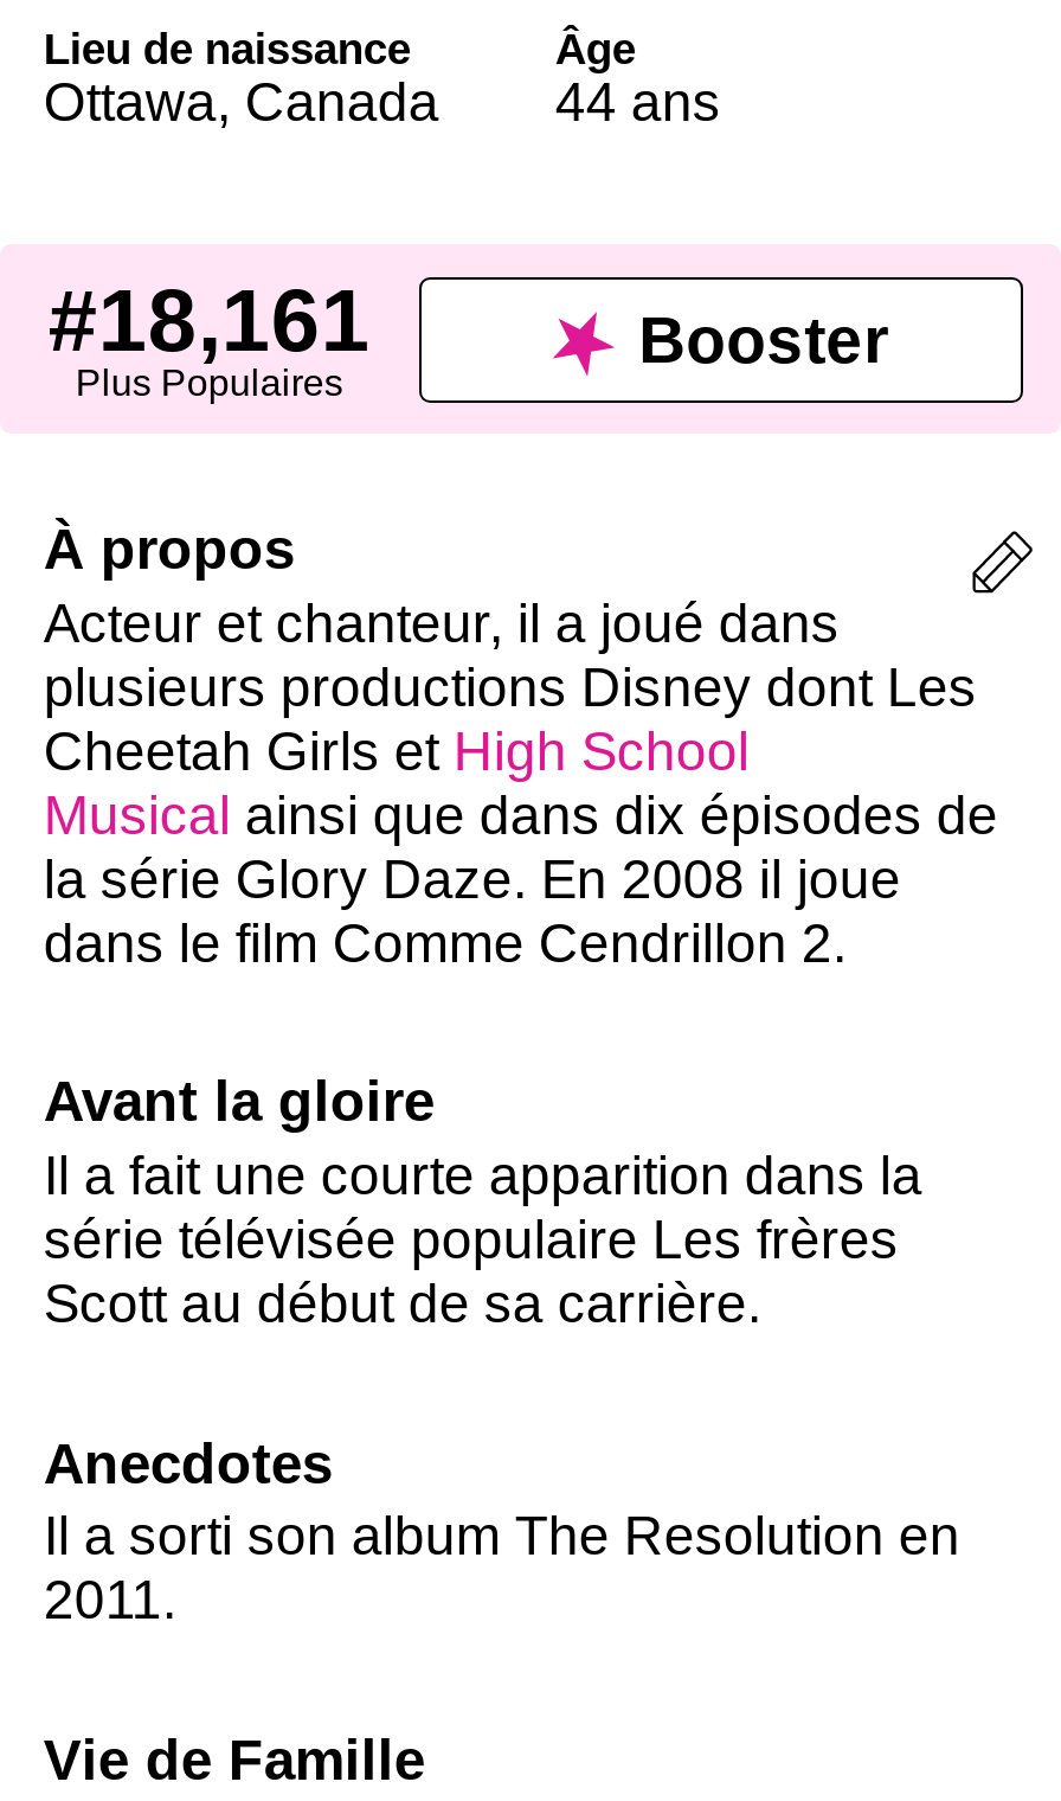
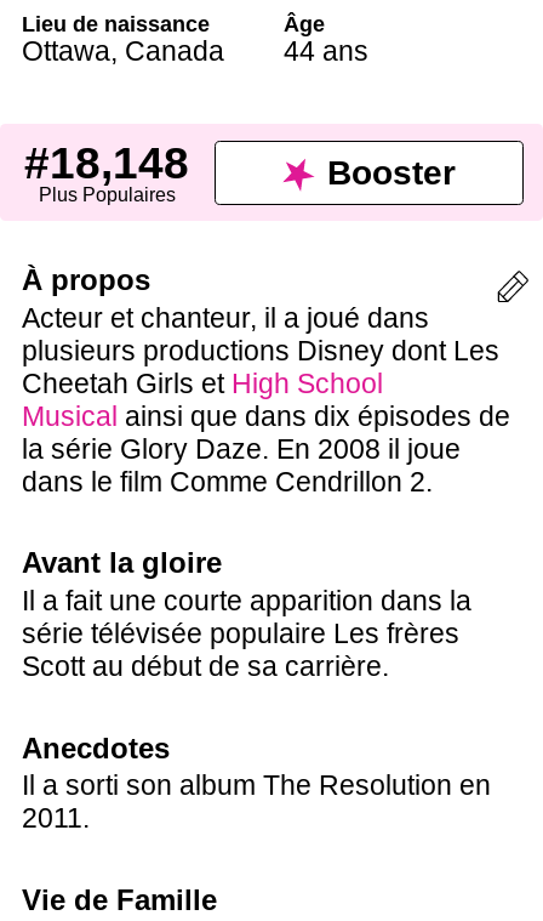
[48,271,370,368] #18,161 -> [25,138,189,187] #18,148

